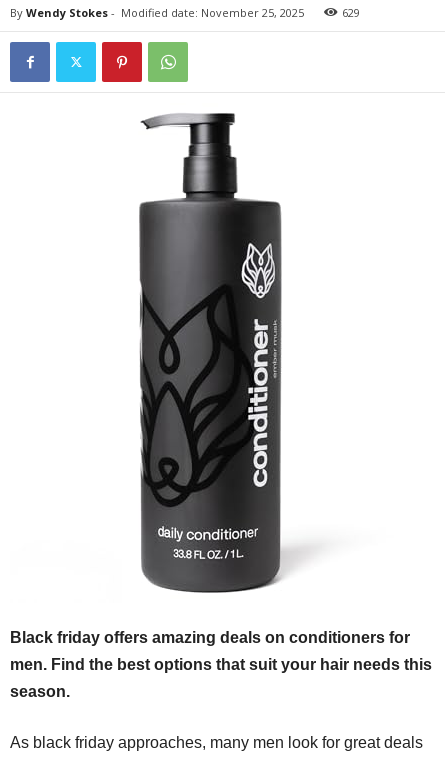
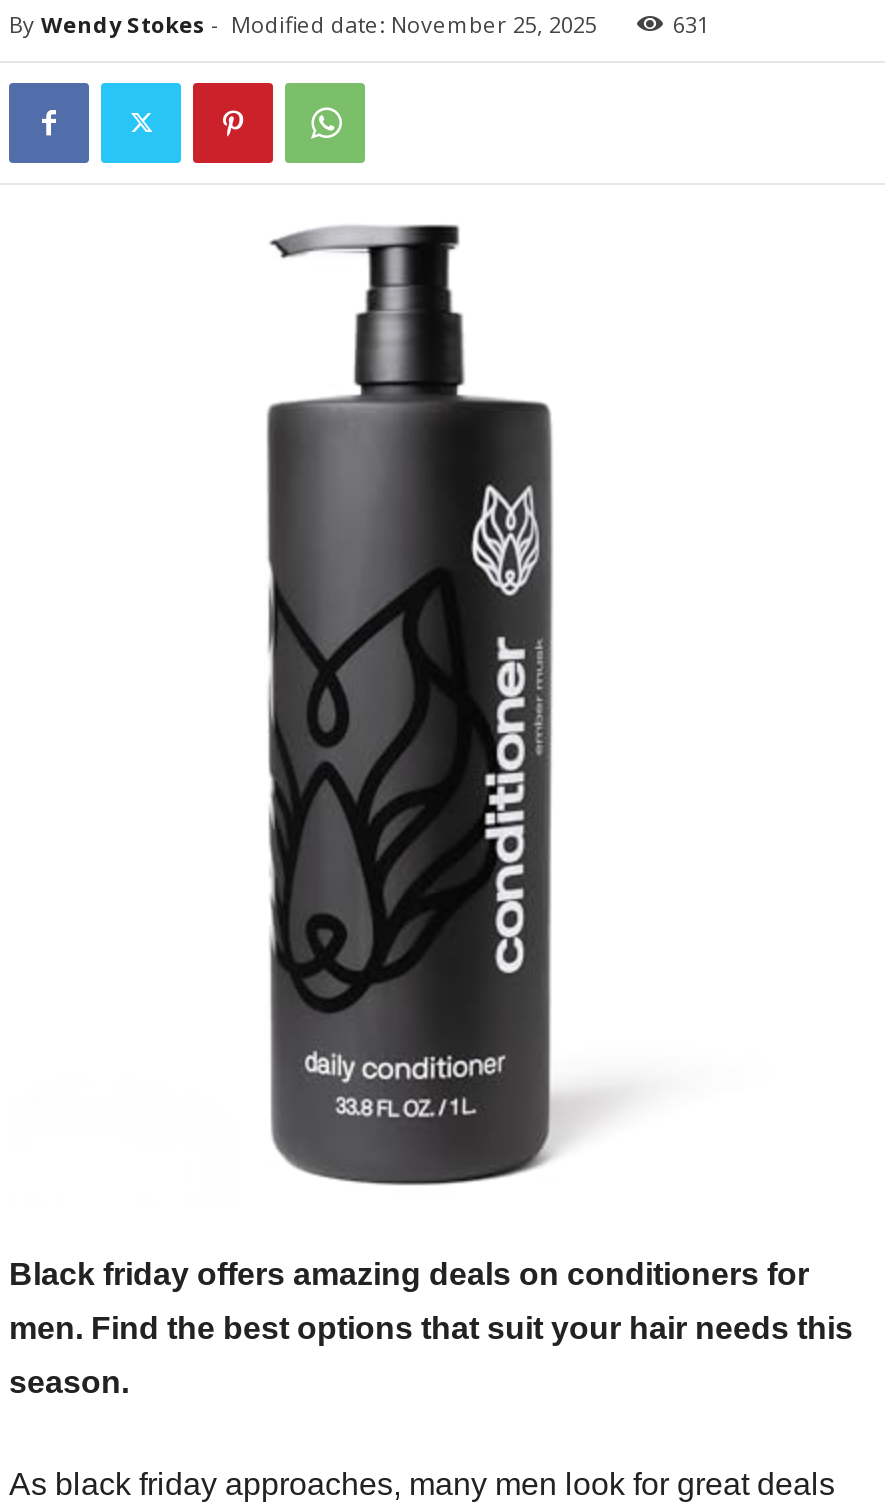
[342,5,360,20] 629 -> [673,9,709,39] 631

